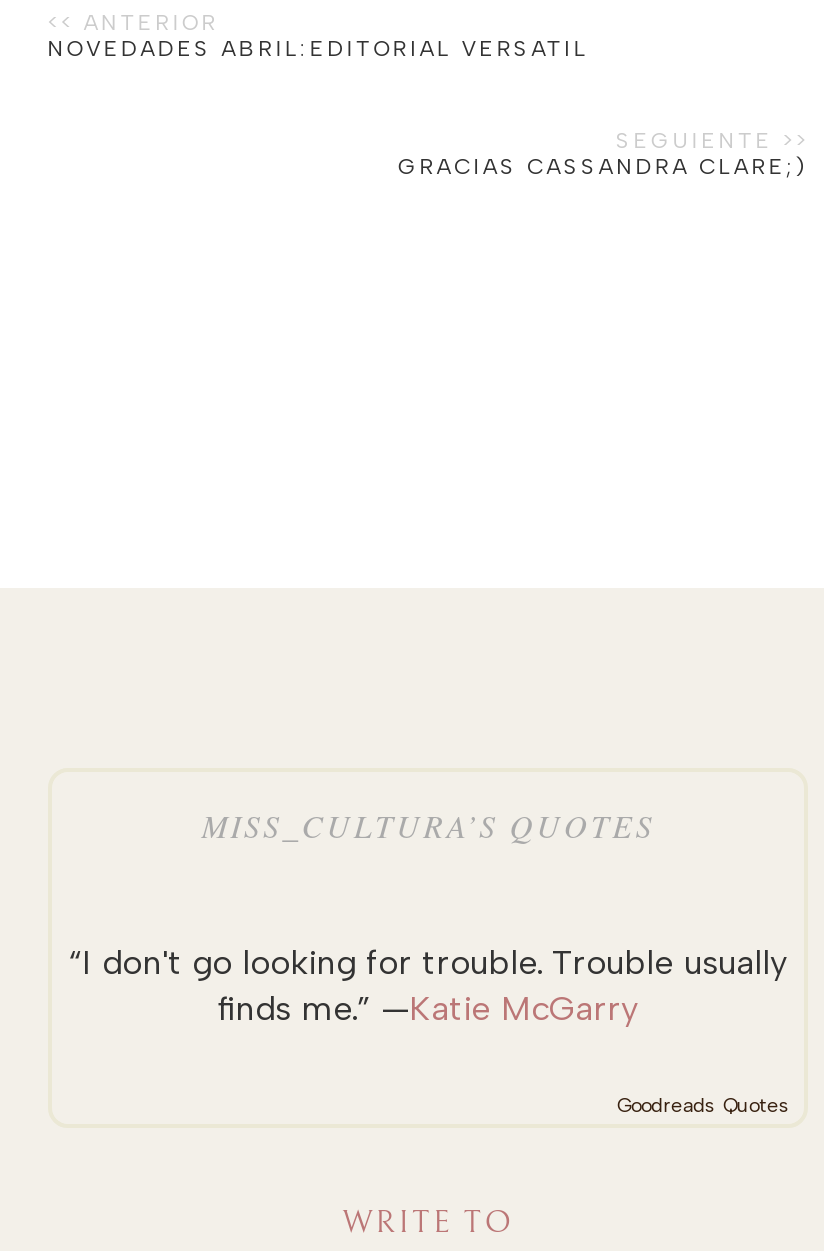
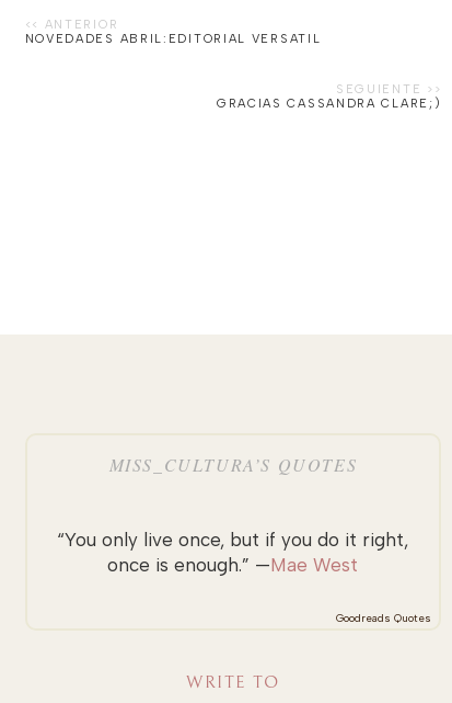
[68,942,788,1028] “I don't go looking for trouble. Trouble usually | finds me.” —Katie McGarry -> [57,529,409,576] “You only live once, but if you do it right, | once is enough.” —Mae West

